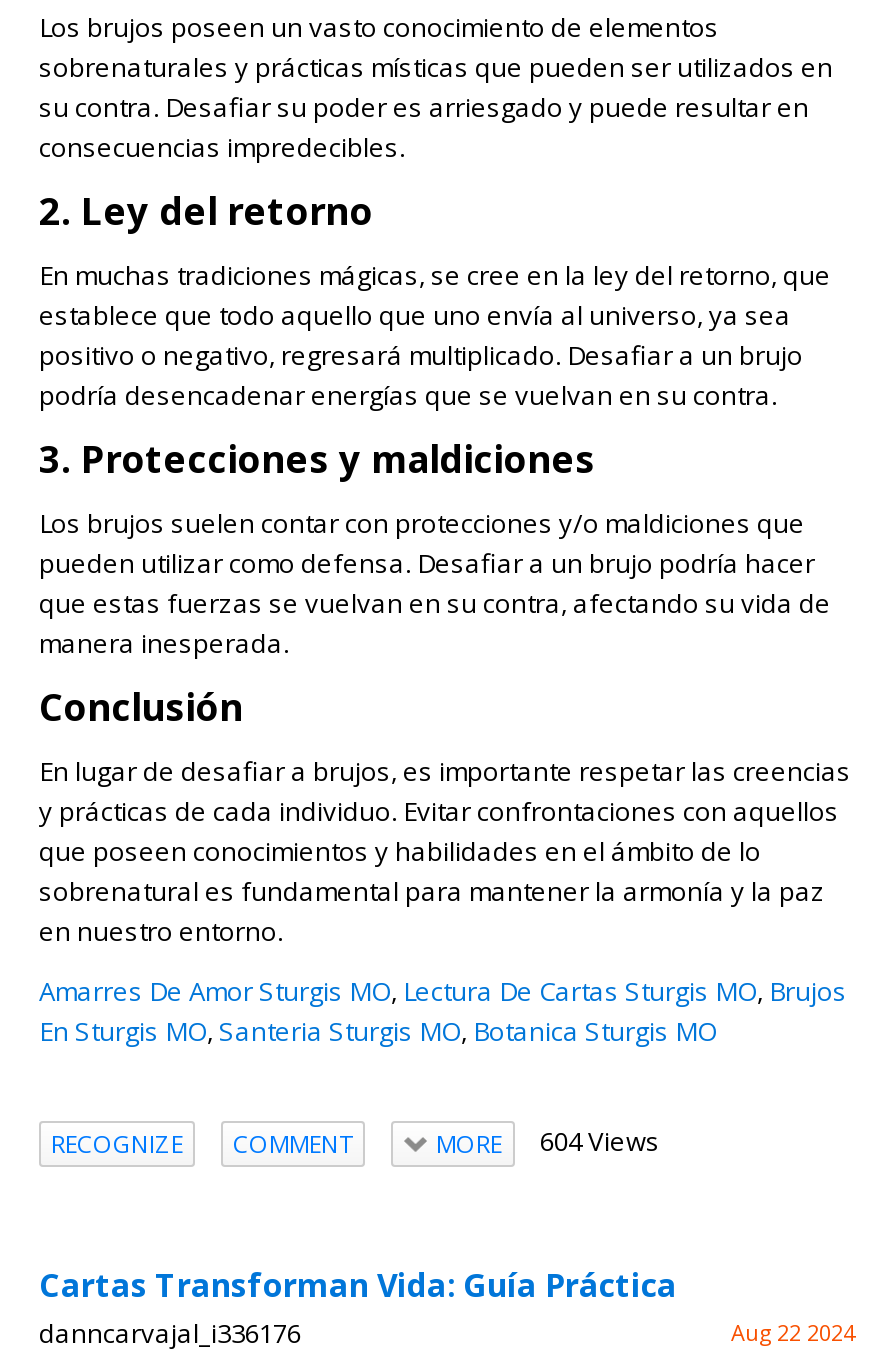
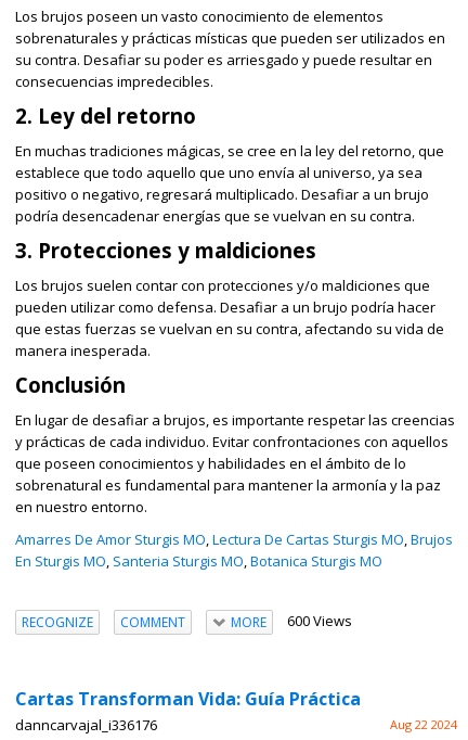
[436,1123,660,1161] MORE 604 Views -> [230,611,352,632] MORE 600 Views

